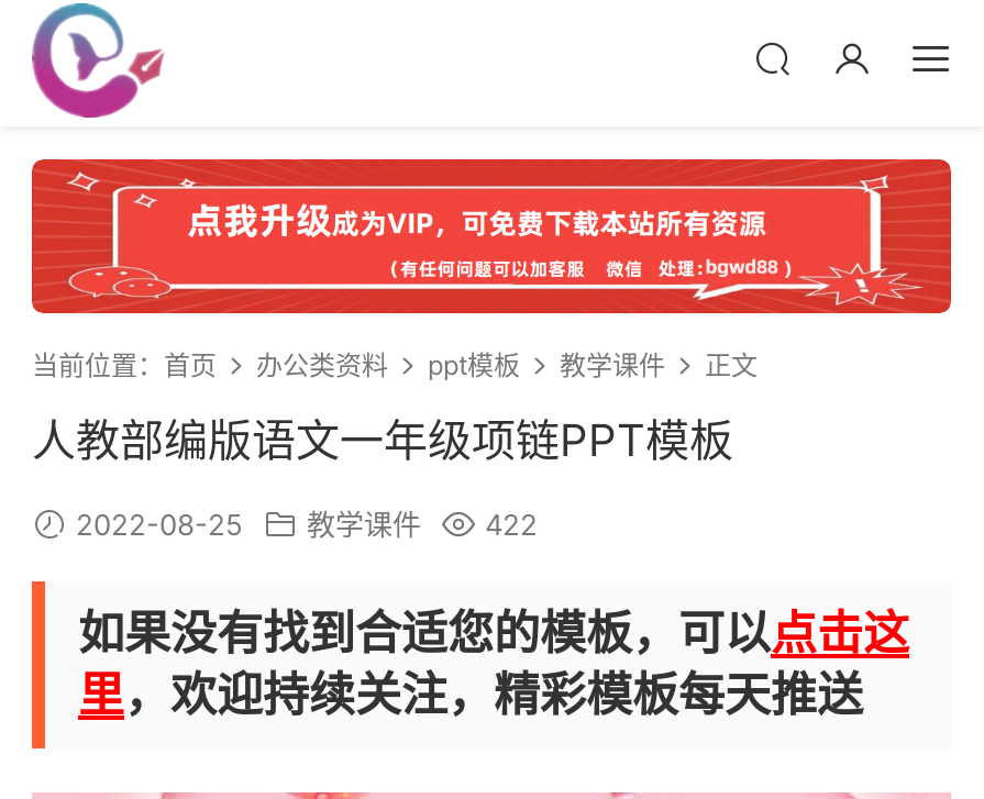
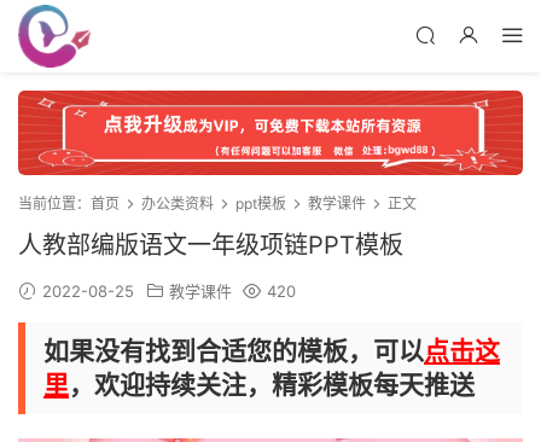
[67,507,538,542] 2022-08-25 教学课件 422 -> [37,282,296,301] 2022-08-25 教学课件 420

